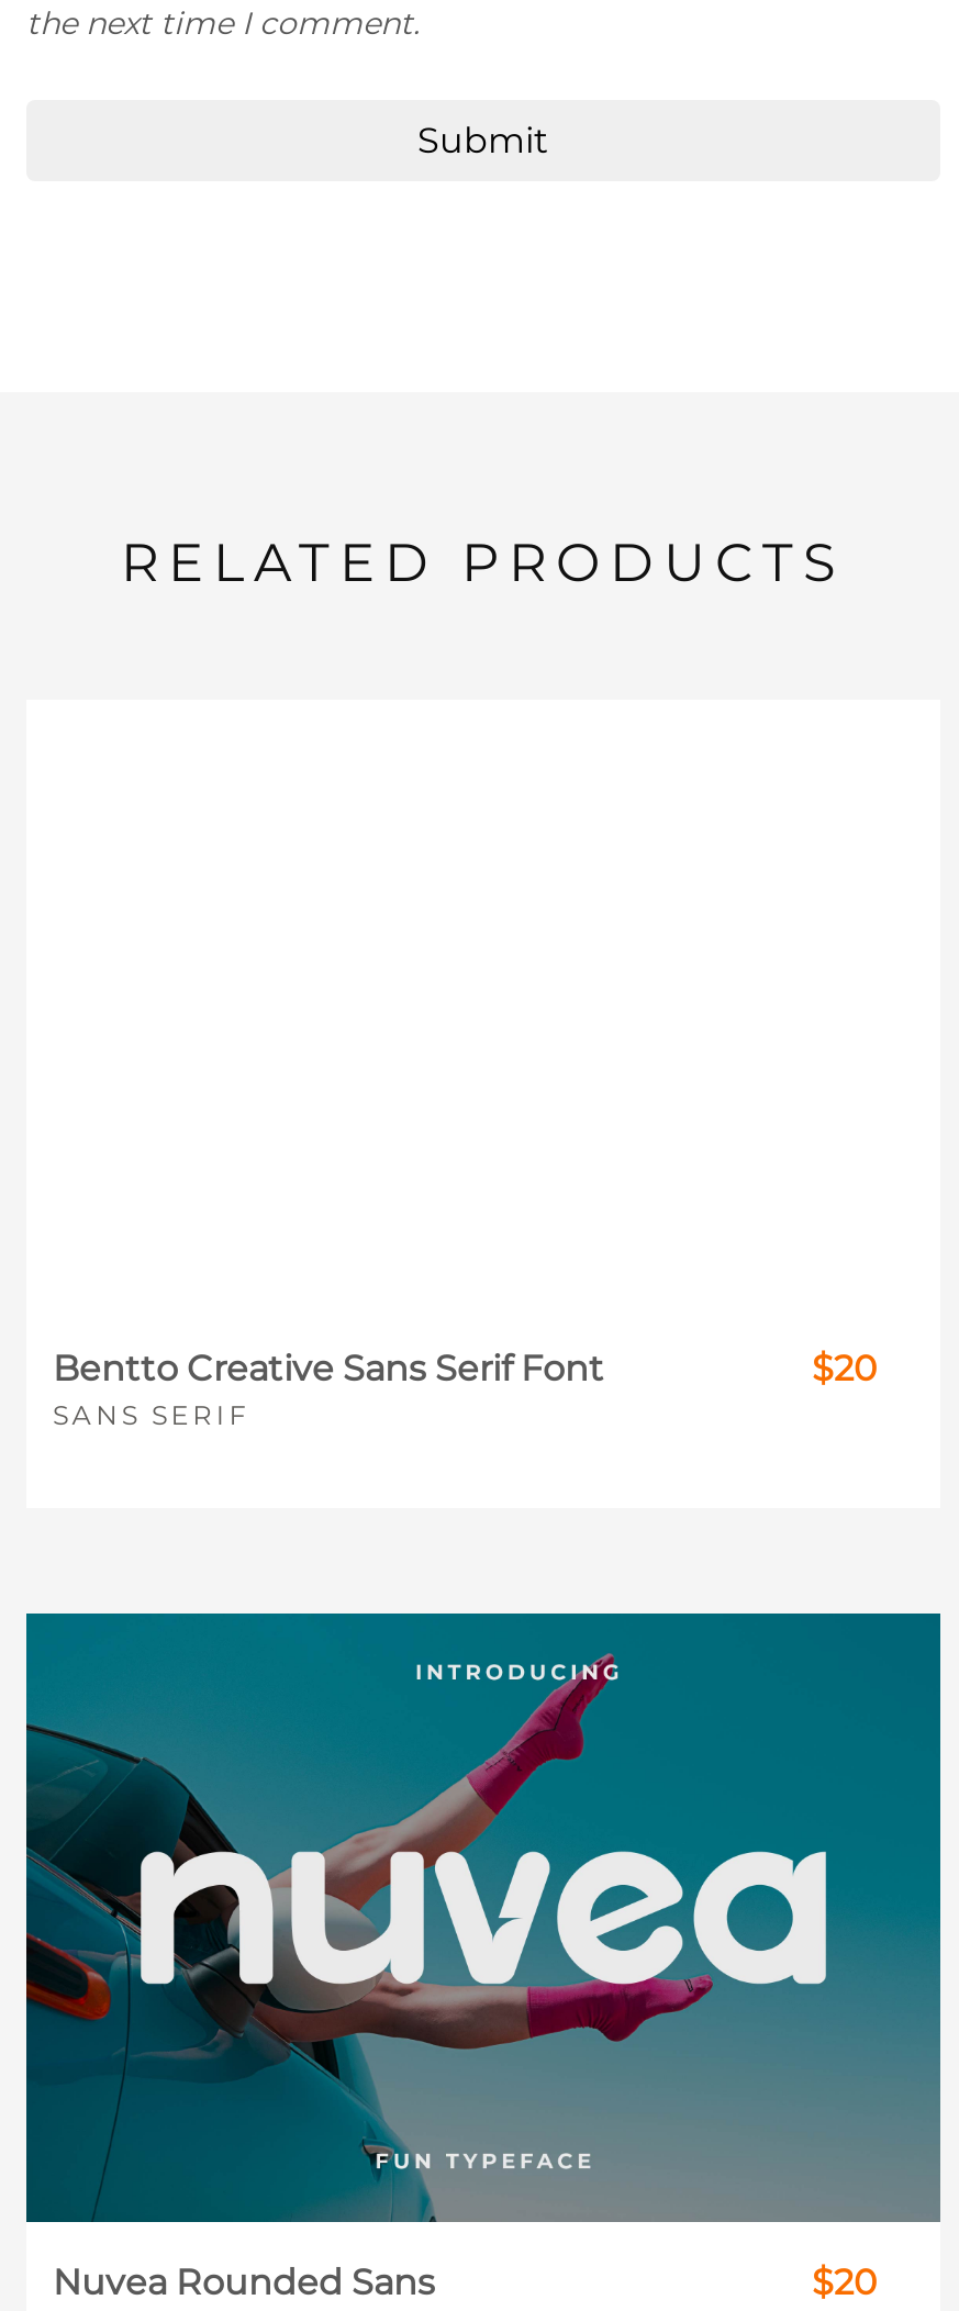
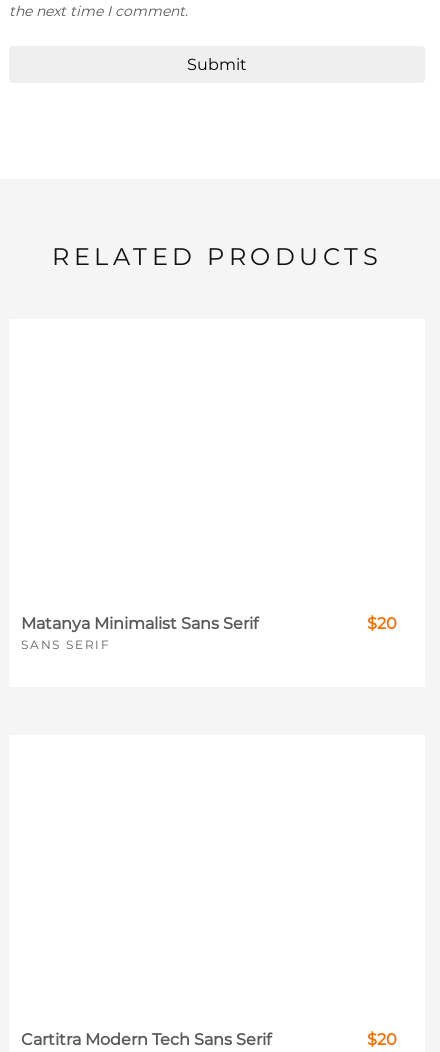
[53,1349,604,1391] Bentto Creative Sans Serif Font -> [21,614,258,633] Matanya Minimalist Sans Serif
[24,1610,943,2225] [image] -> none
[53,2263,435,2305] Nuvea Rounded Sans -> [21,1030,271,1049] Cartitra Modern Tech Sans Serif

